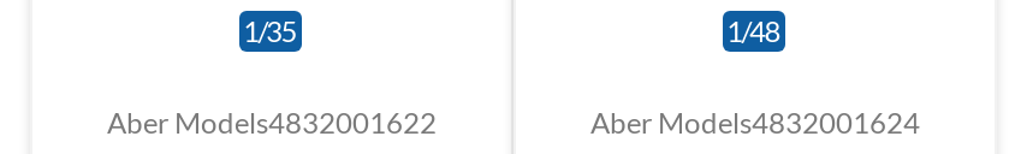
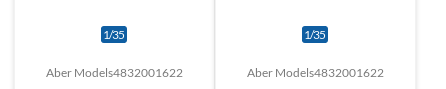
[726,14,779,50] 1/48 -> [303,27,325,42] 1/35
[590,105,920,141] Aber Models4832001624 -> [247,65,384,80] Aber Models4832001622

